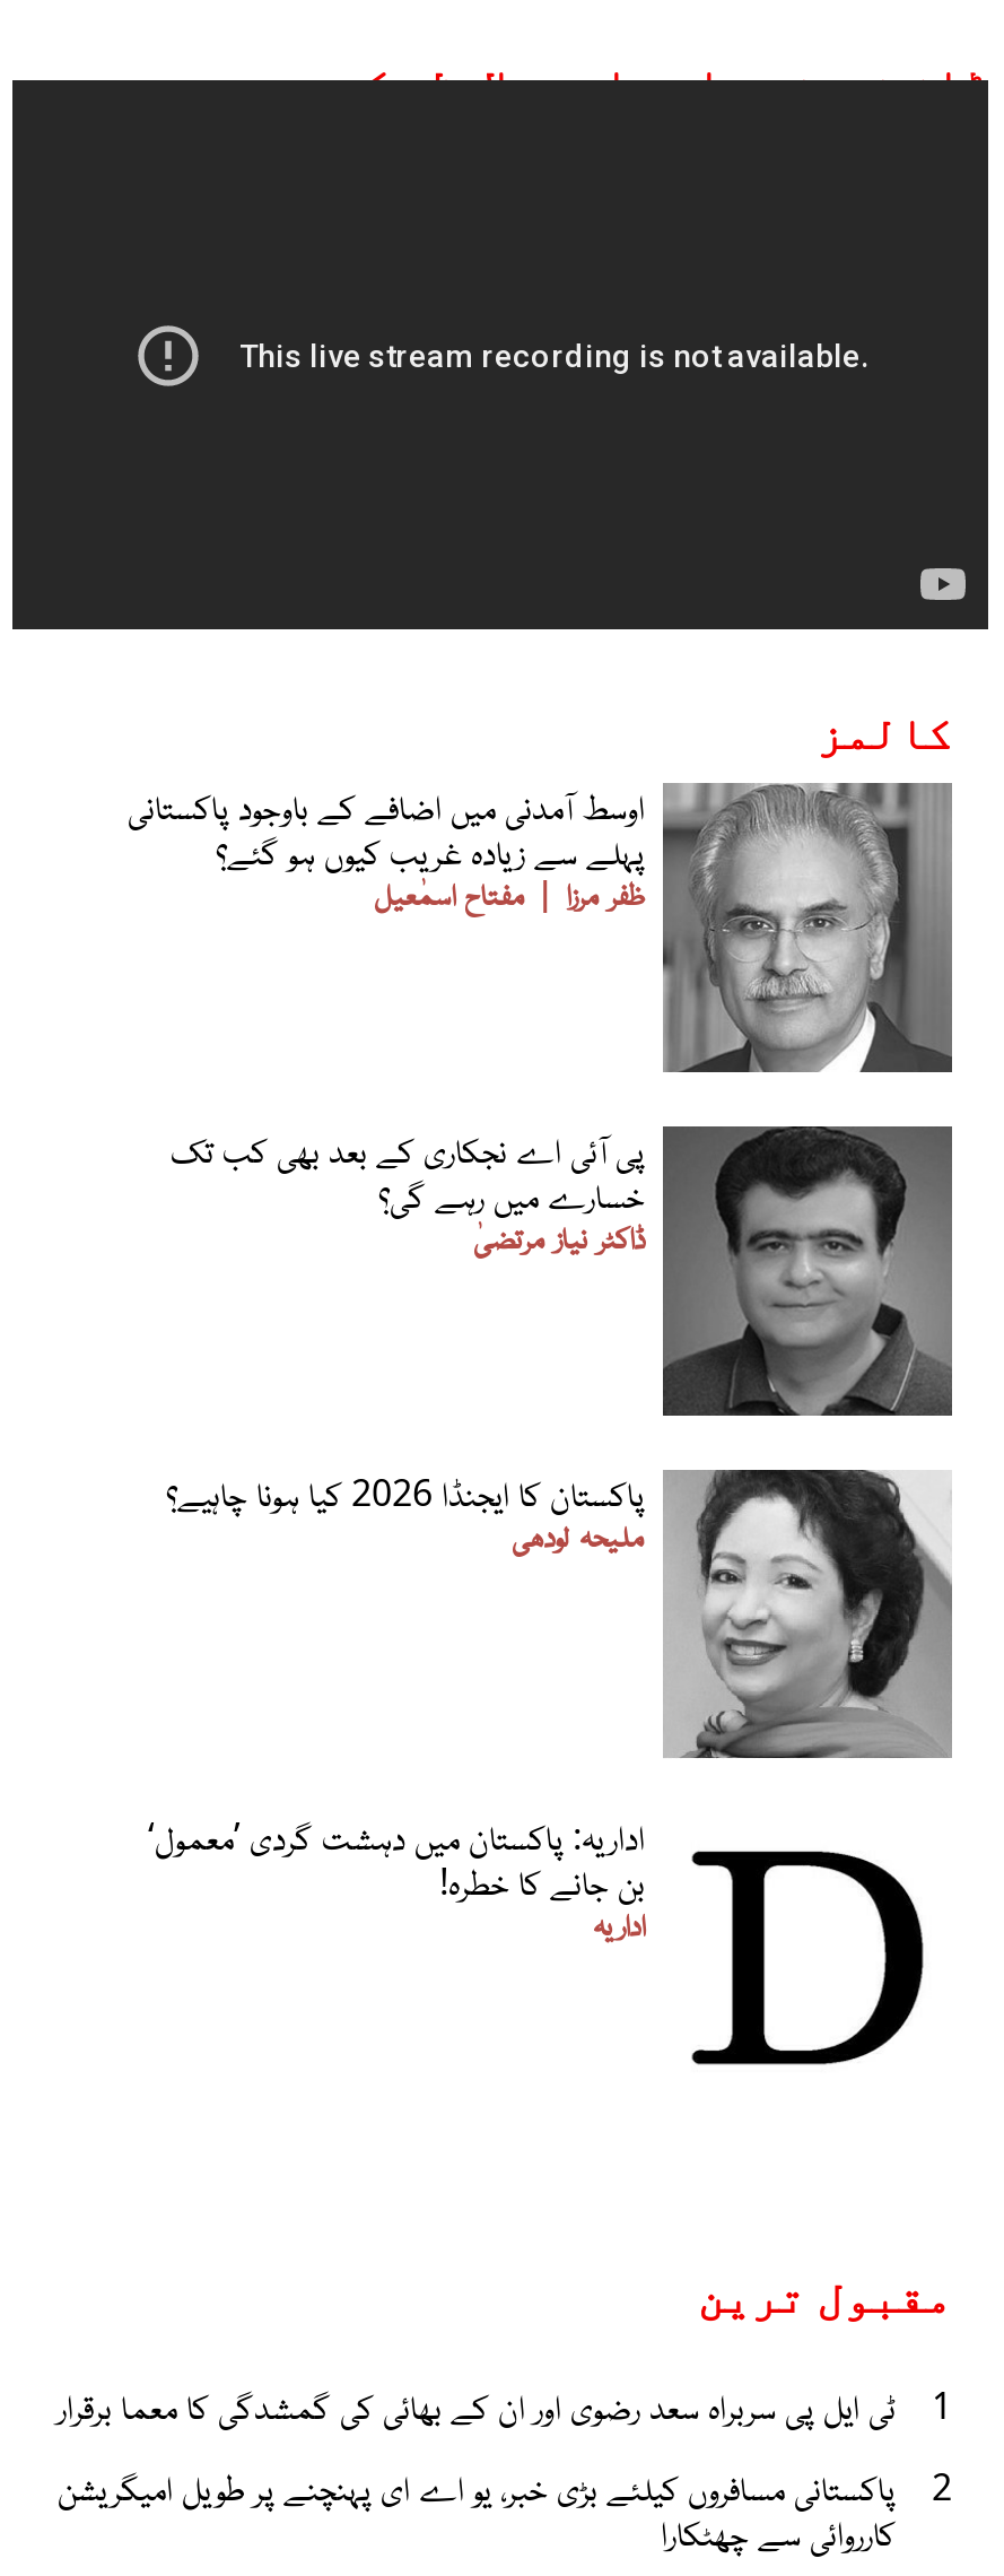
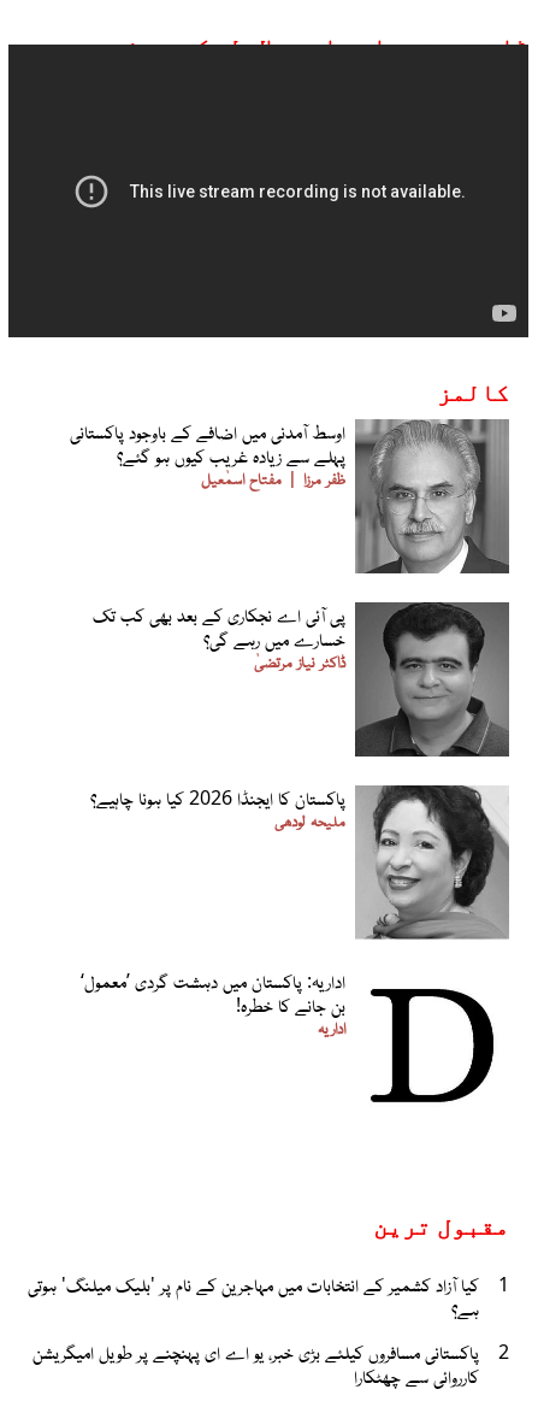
[58,2381,896,2431] ٹی ایل پی سربراہ سعد رضوی اور ان کے بھائی کی گمشدگی کا معما برقرار -> [28,1271,479,1322] کیا آزاد کشمیر کے انتخابات میں مہاجرین کے نام پر 'بلیک میلنگ' ہوتی | ہے؟

